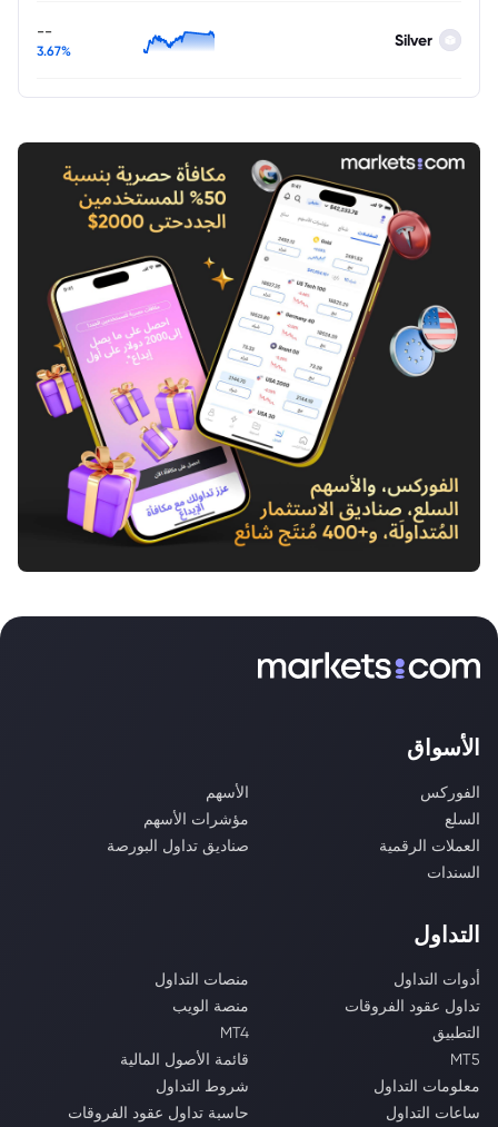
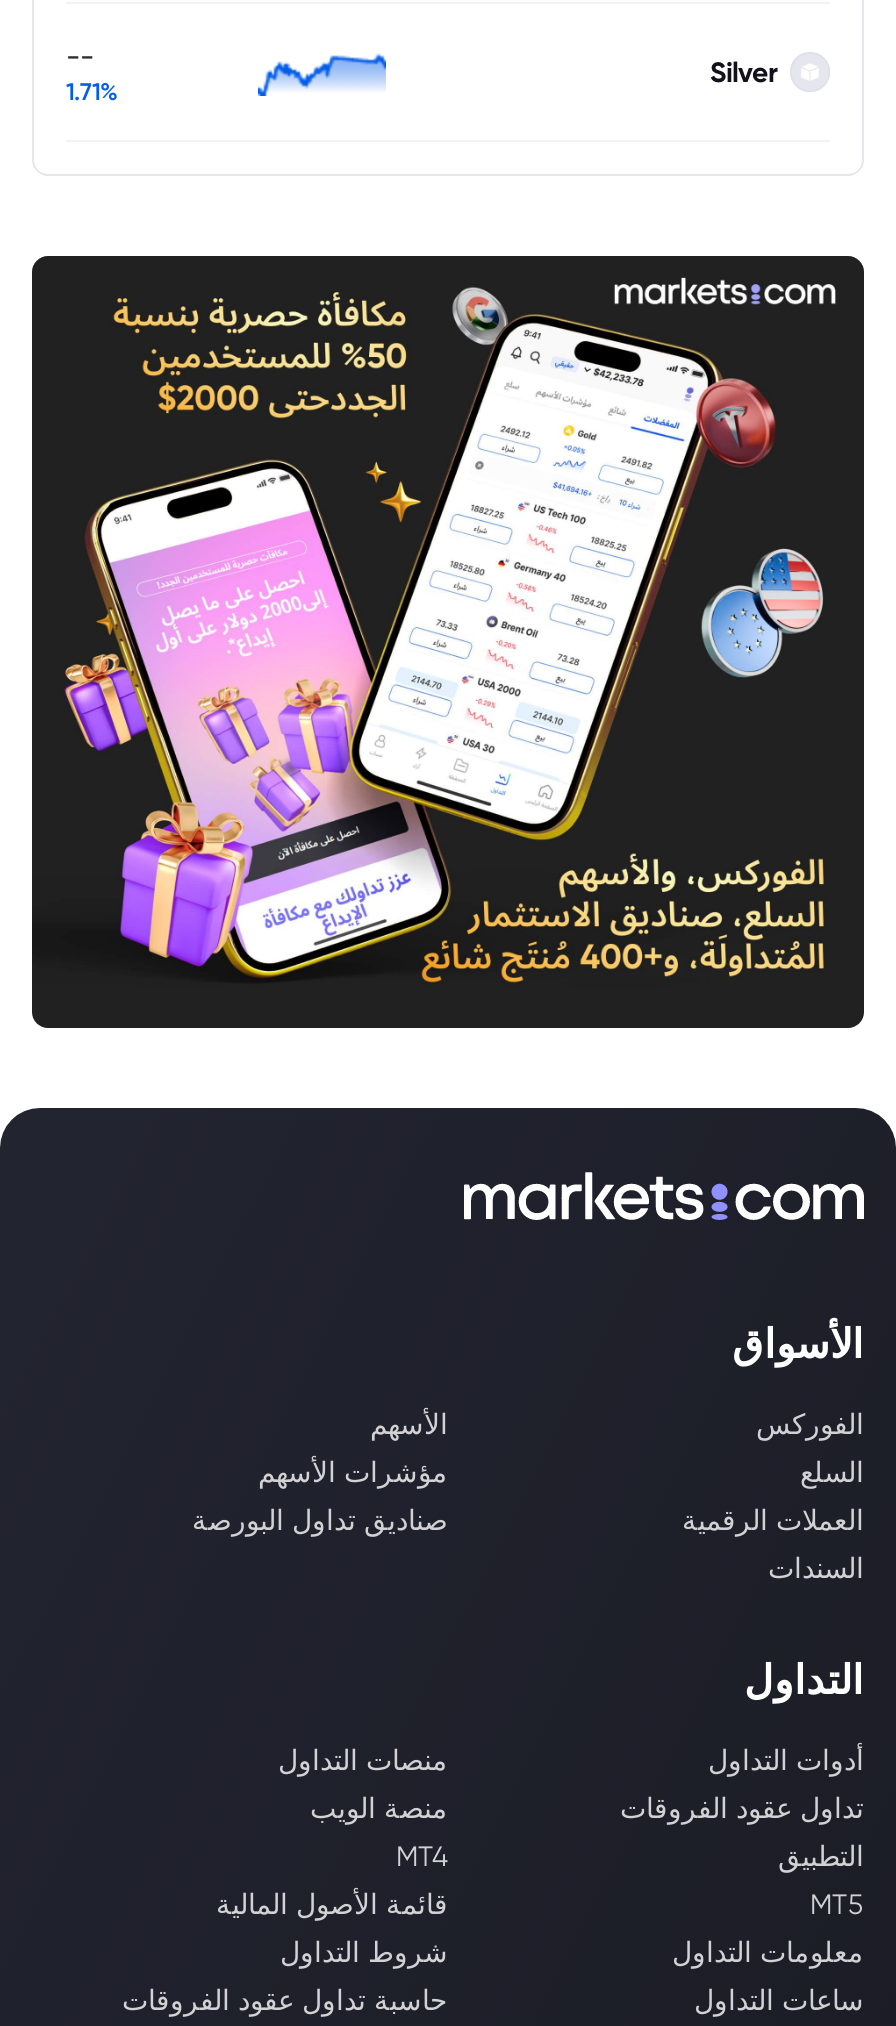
[37,42,71,59] 3.67% -> [66,76,118,106] 1.71%

